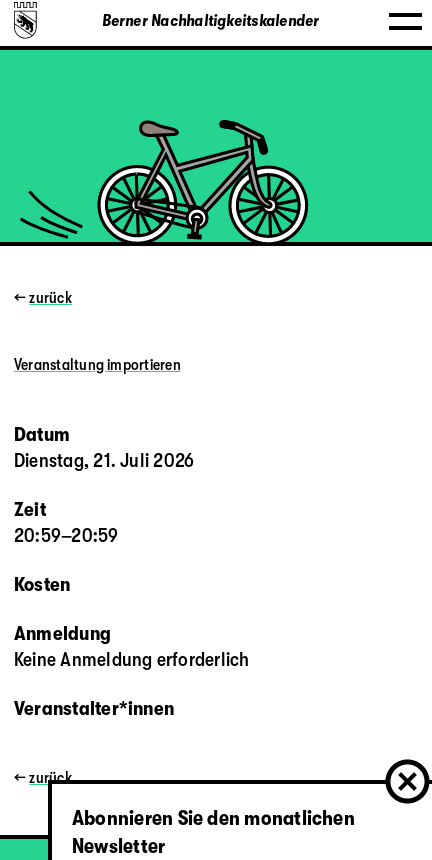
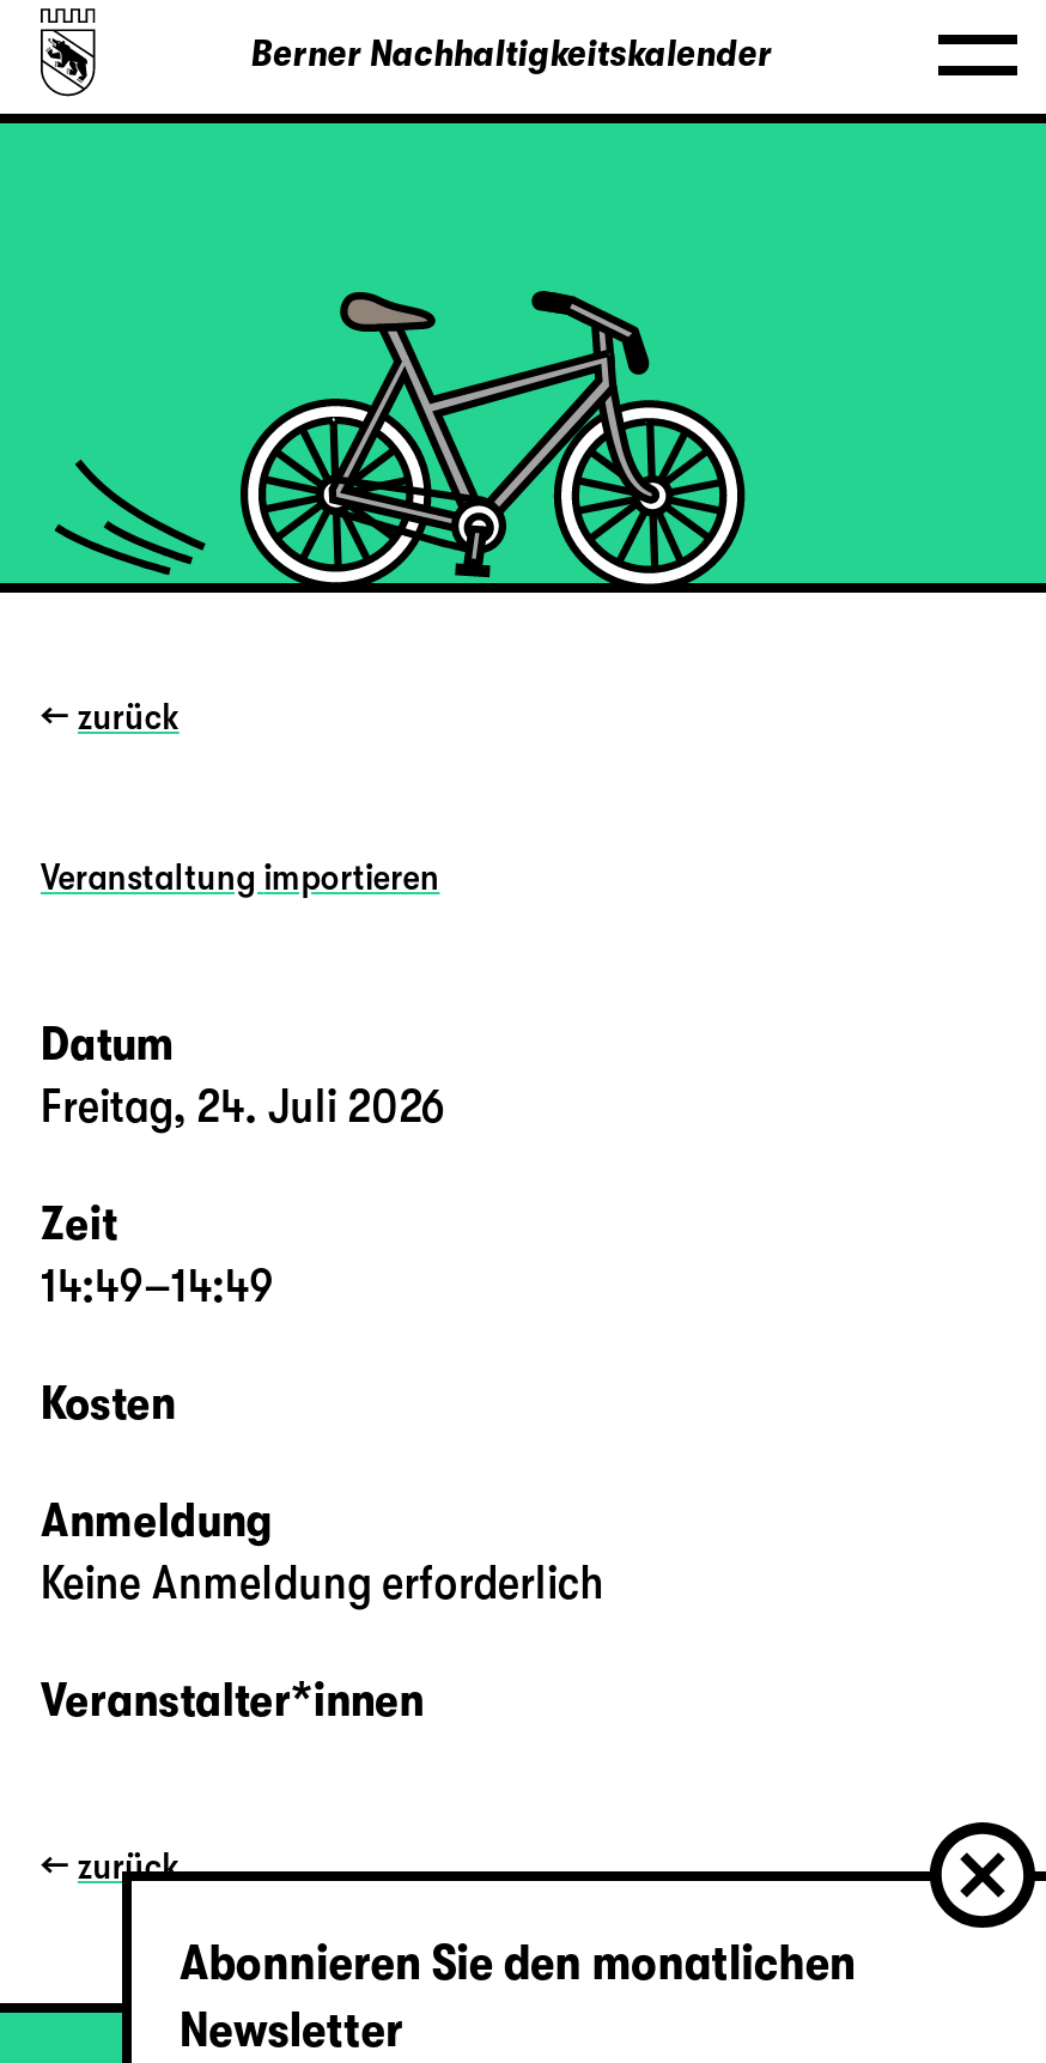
[14,449,194,472] Dienstag, 21. Juli 2026 -> [41,1079,445,1134] Freitag, 24. Juli 2026
[14,524,118,547] 20:59–20:59 -> [41,1258,274,1313] 14:49–14:49

